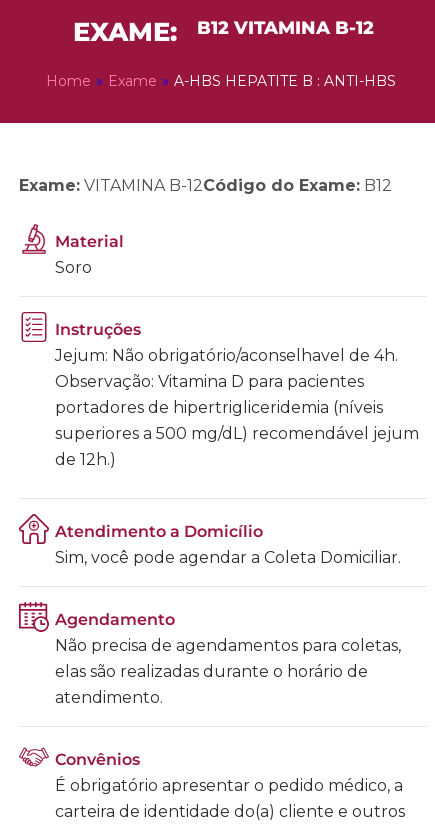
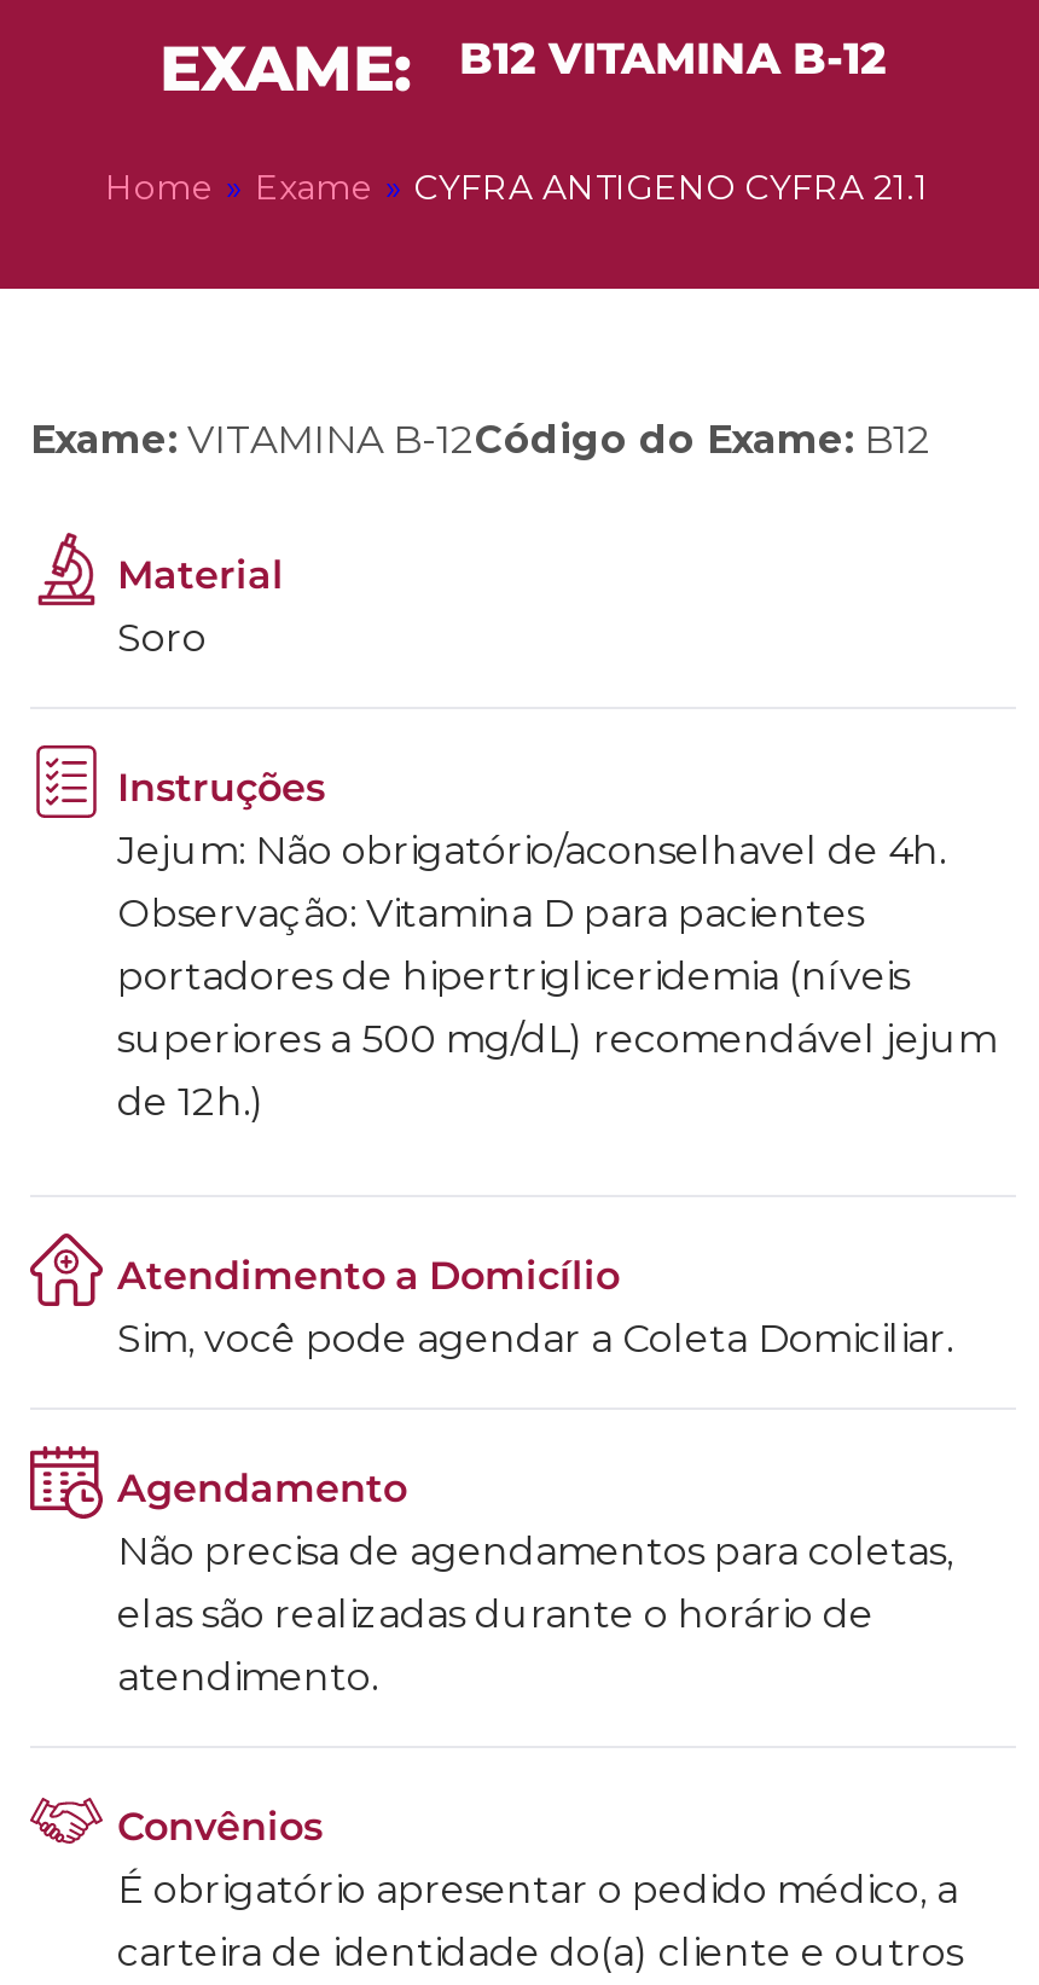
[45,72,395,90] Home » Exame » A-HBS HEPATITE B : ANTI-HBS -> [105,166,929,209] Home » Exame » CYFRA ANTIGENO CYFRA 21.1

